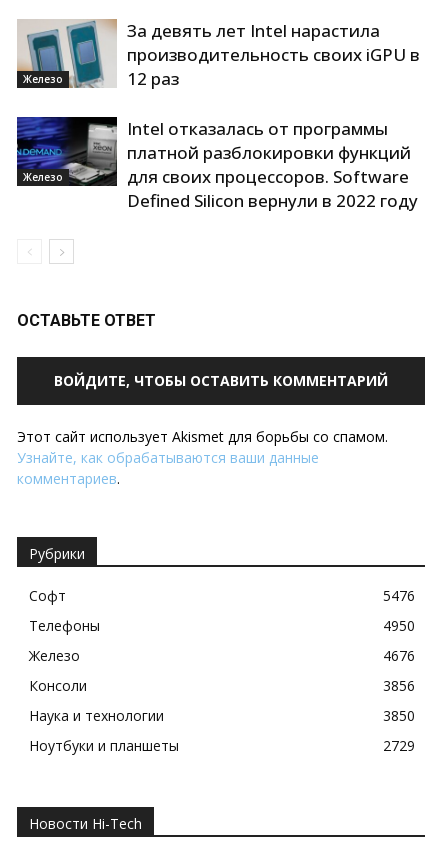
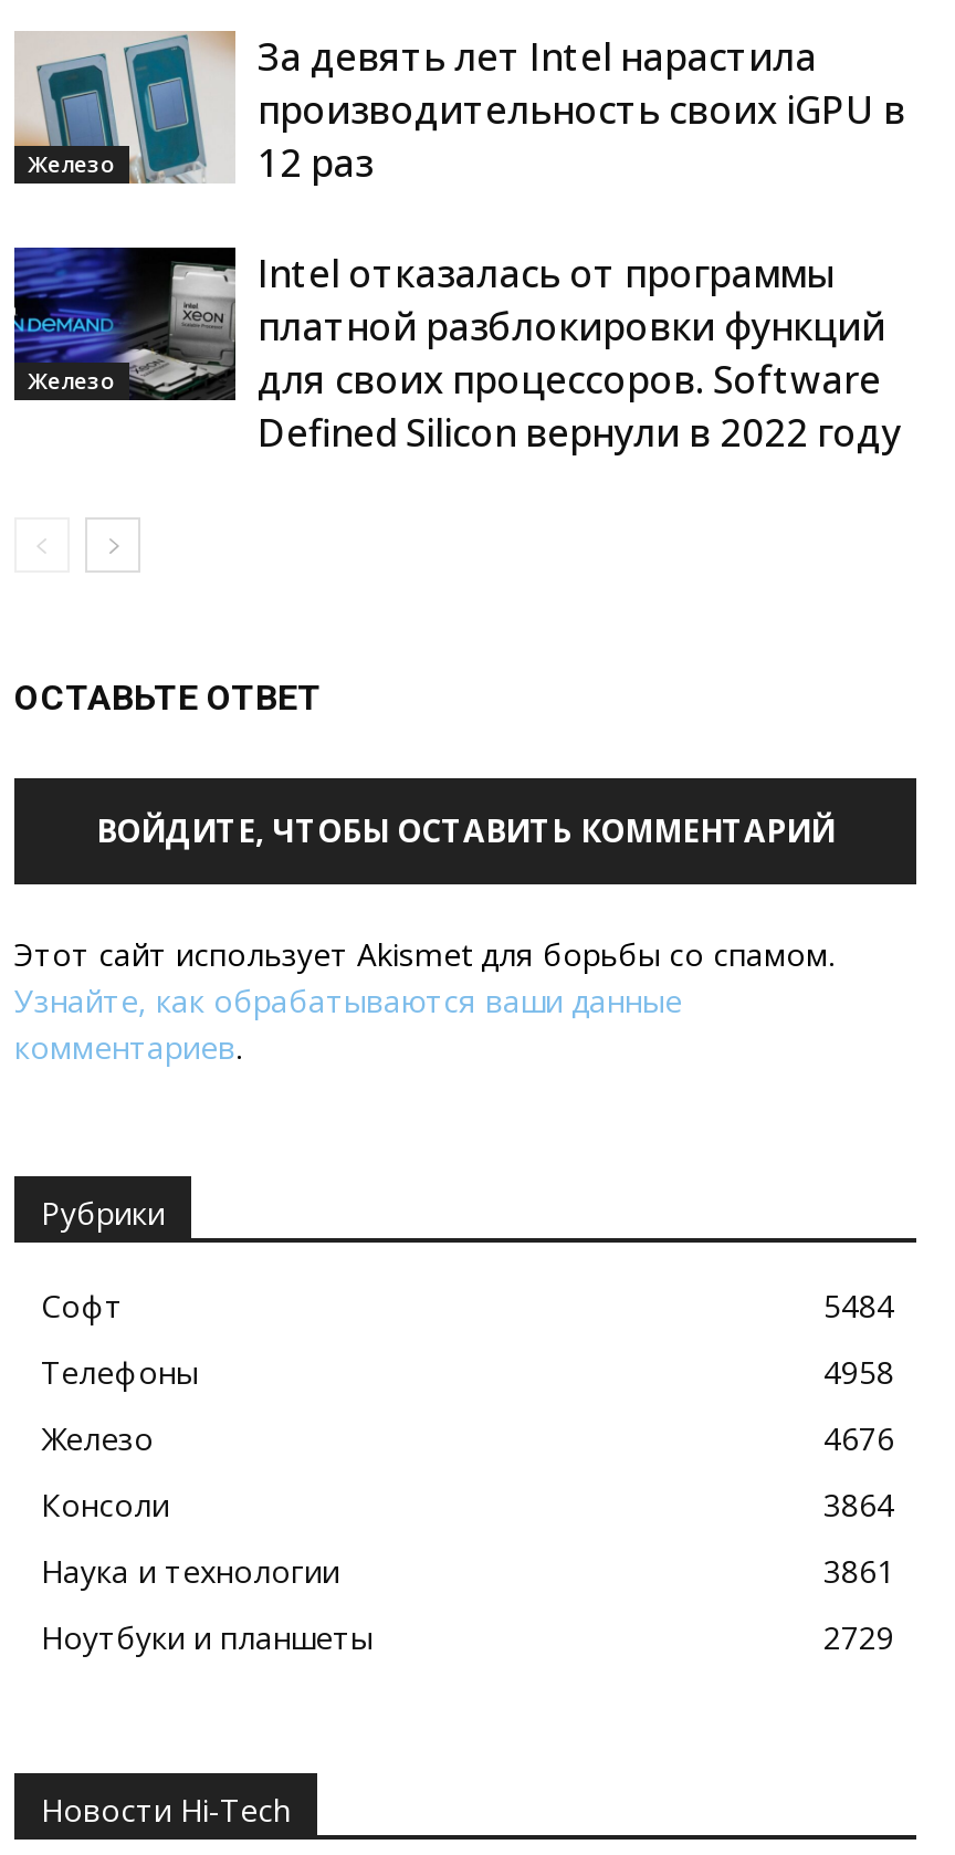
[383,586,415,605] 5476 -> [823,1285,894,1327] 5484
[383,616,415,635] 4950 -> [823,1351,894,1393] 4958
[383,676,415,695] 3856 -> [823,1484,894,1526] 3864
[383,706,415,725] 3850 -> [823,1550,894,1592] 3861

